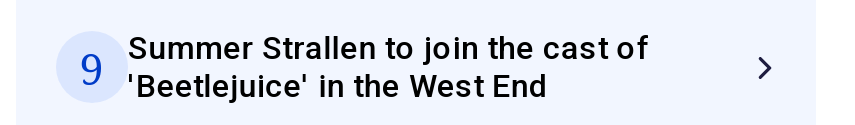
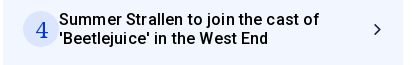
[80,29,651,105] 9 Summer Strallen to join the cast of 'Beetlejuice' in the West End -> [35,10,321,48] 4 Summer Strallen to join the cast of 'Beetlejuice' in the West End

